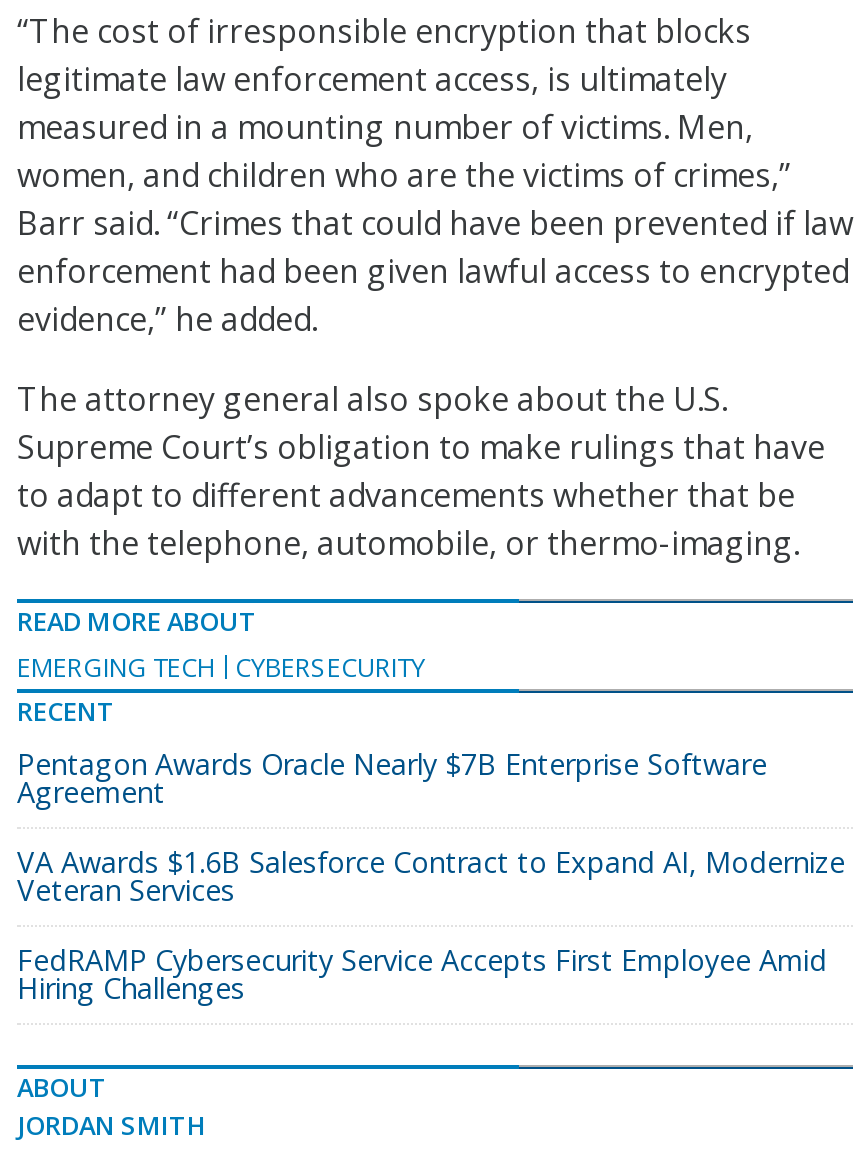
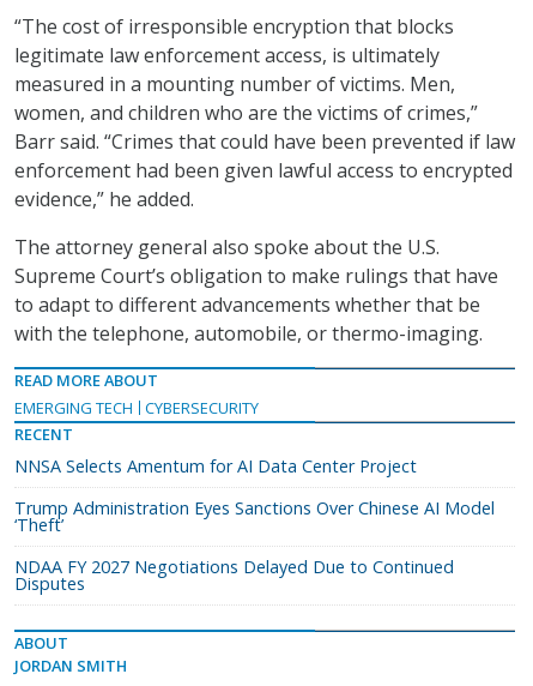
[17,745,767,811] Pentagon Awards Oracle Nearly $7B Enterprise Software | Agreement -> [14,455,417,477] NNSA Selects Amentum for AI Data Center Project
[17,843,845,909] VA Awards $1.6B Salesforce Contract to Expand AI, Modernize | Veteran Services -> [14,497,495,536] Trump Administration Eyes Sanctions Over Chinese AI Model | ‘Theft’
[17,941,827,1007] FedRAMP Cybersecurity Service Accepts First Employee Amid | Hiring Challenges -> [14,555,454,595] NDAA FY 2027 Negotiations Delayed Due to Continued | Disputes

